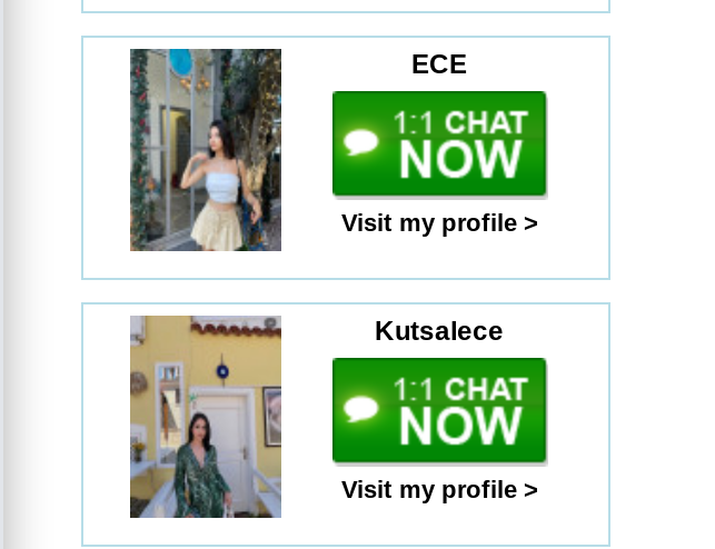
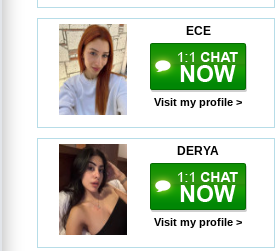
[128,47,284,251] [image] -> [59,23,127,115] [image]
[128,316,281,520] [image] -> [58,144,128,236] [image]
[375,316,504,347] Kutsalece -> [177,144,219,158] DERYA

